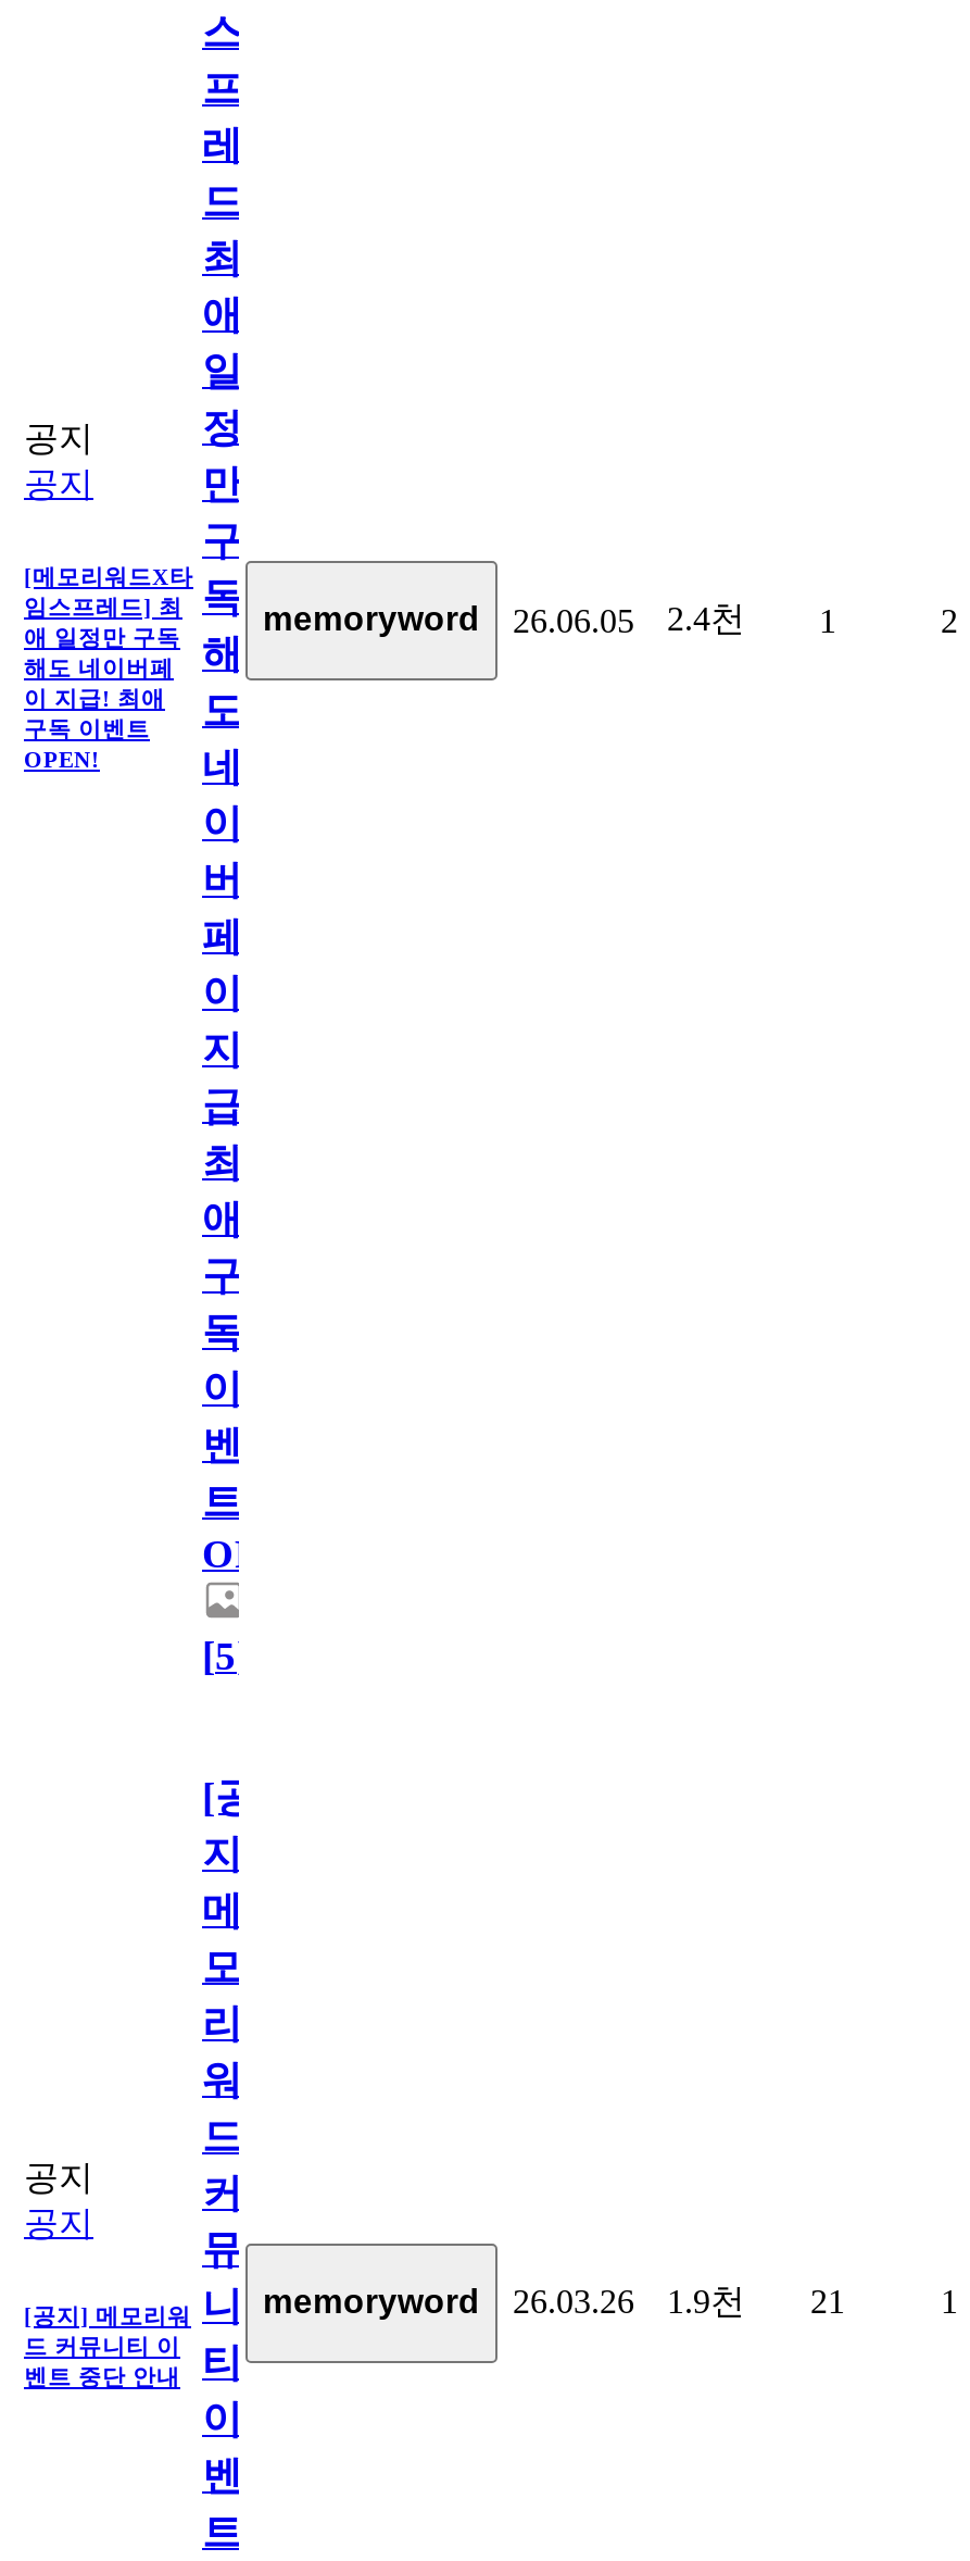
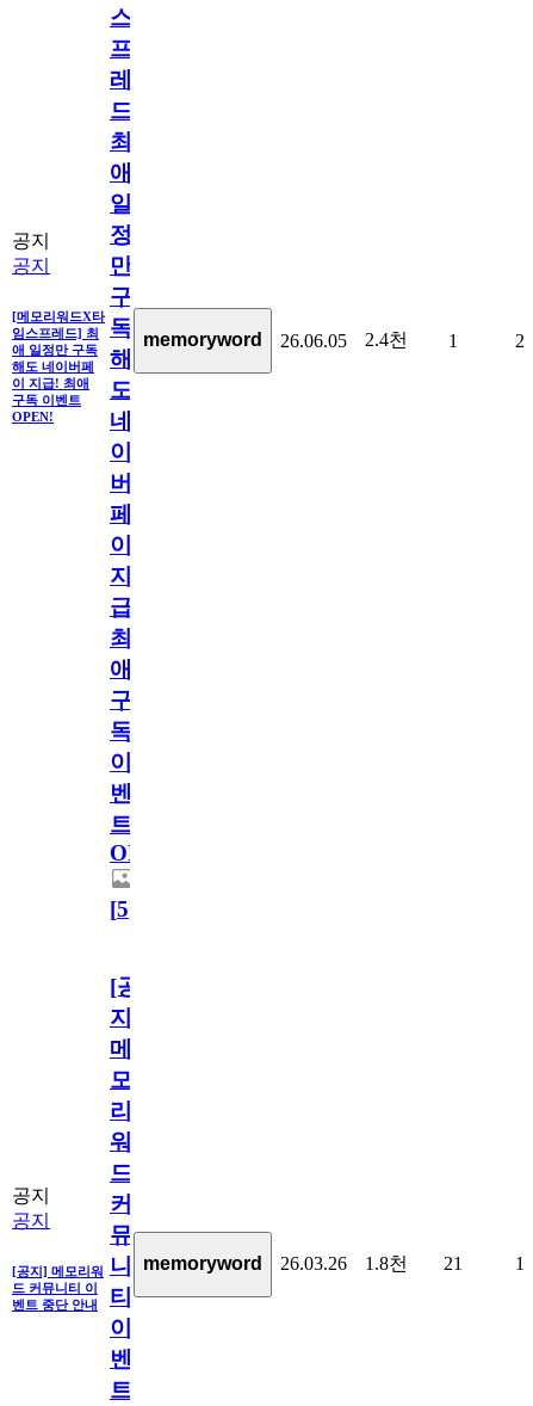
[667,2282,745,2319] 1.9천 -> [365,1253,408,1273] 1.8천

